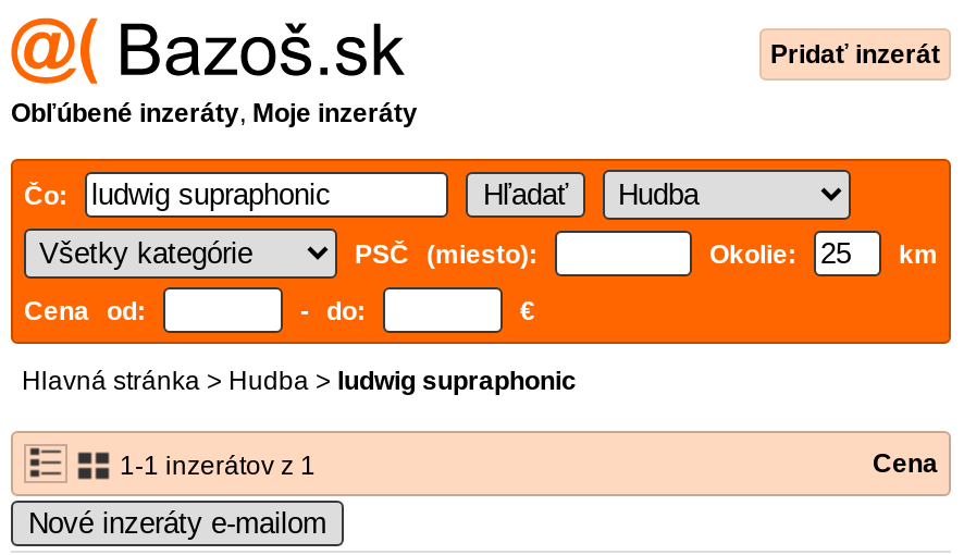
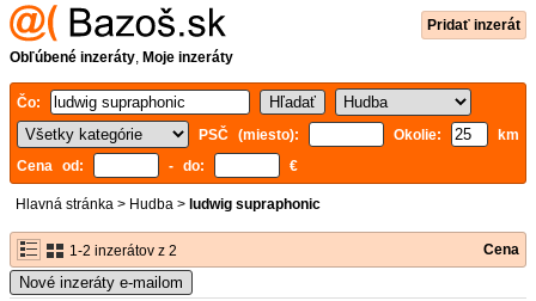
[113,451,316,481] 1-1 inzerátov z 1 -> [66,242,177,259] 1-2 inzerátov z 2

